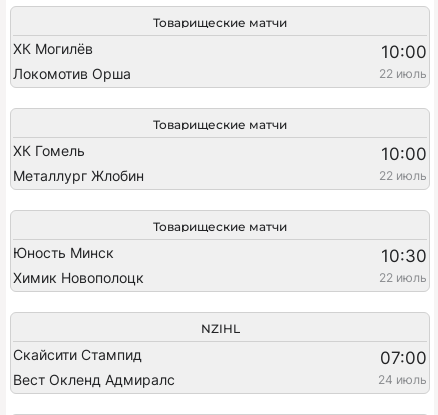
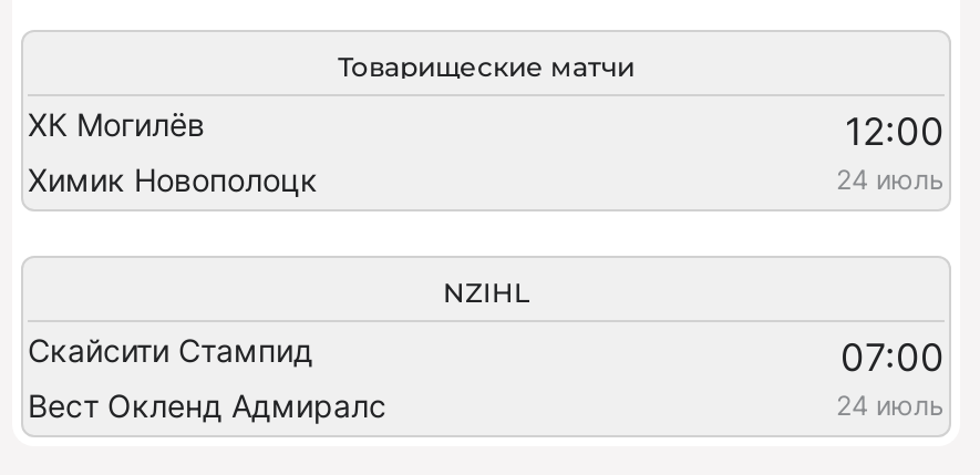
[13,42,427,266] 10:00 | Локомотив Орша | 22 июль | Товарищеские матчи | ХК Гомель | 10:00 | Металлург Жлобин | 22 июль | Товарищеские матчи | Юность Минск | 10:30 -> [845,110,945,154] 12:00
[379,270,427,285] 22 июль -> [836,163,945,196] 24 июль

